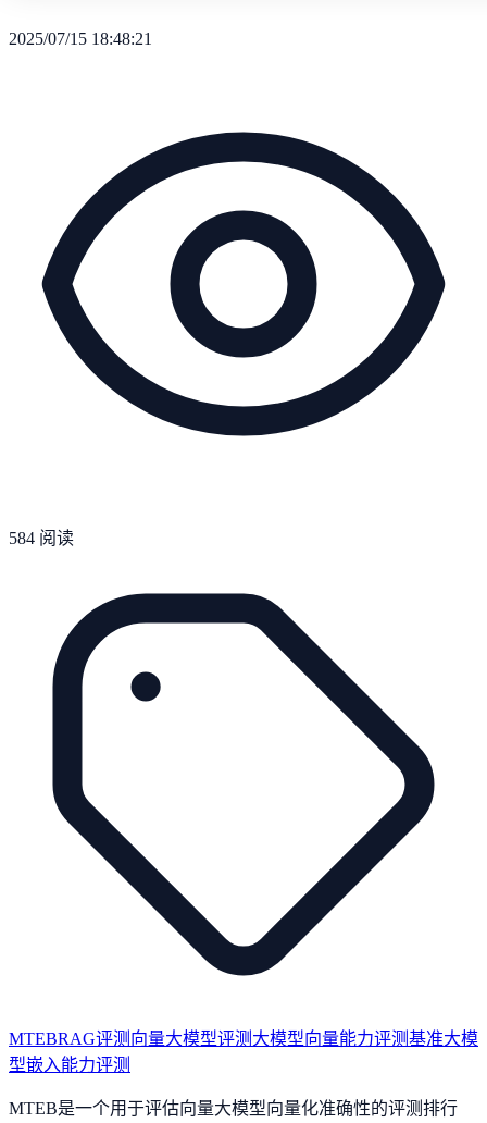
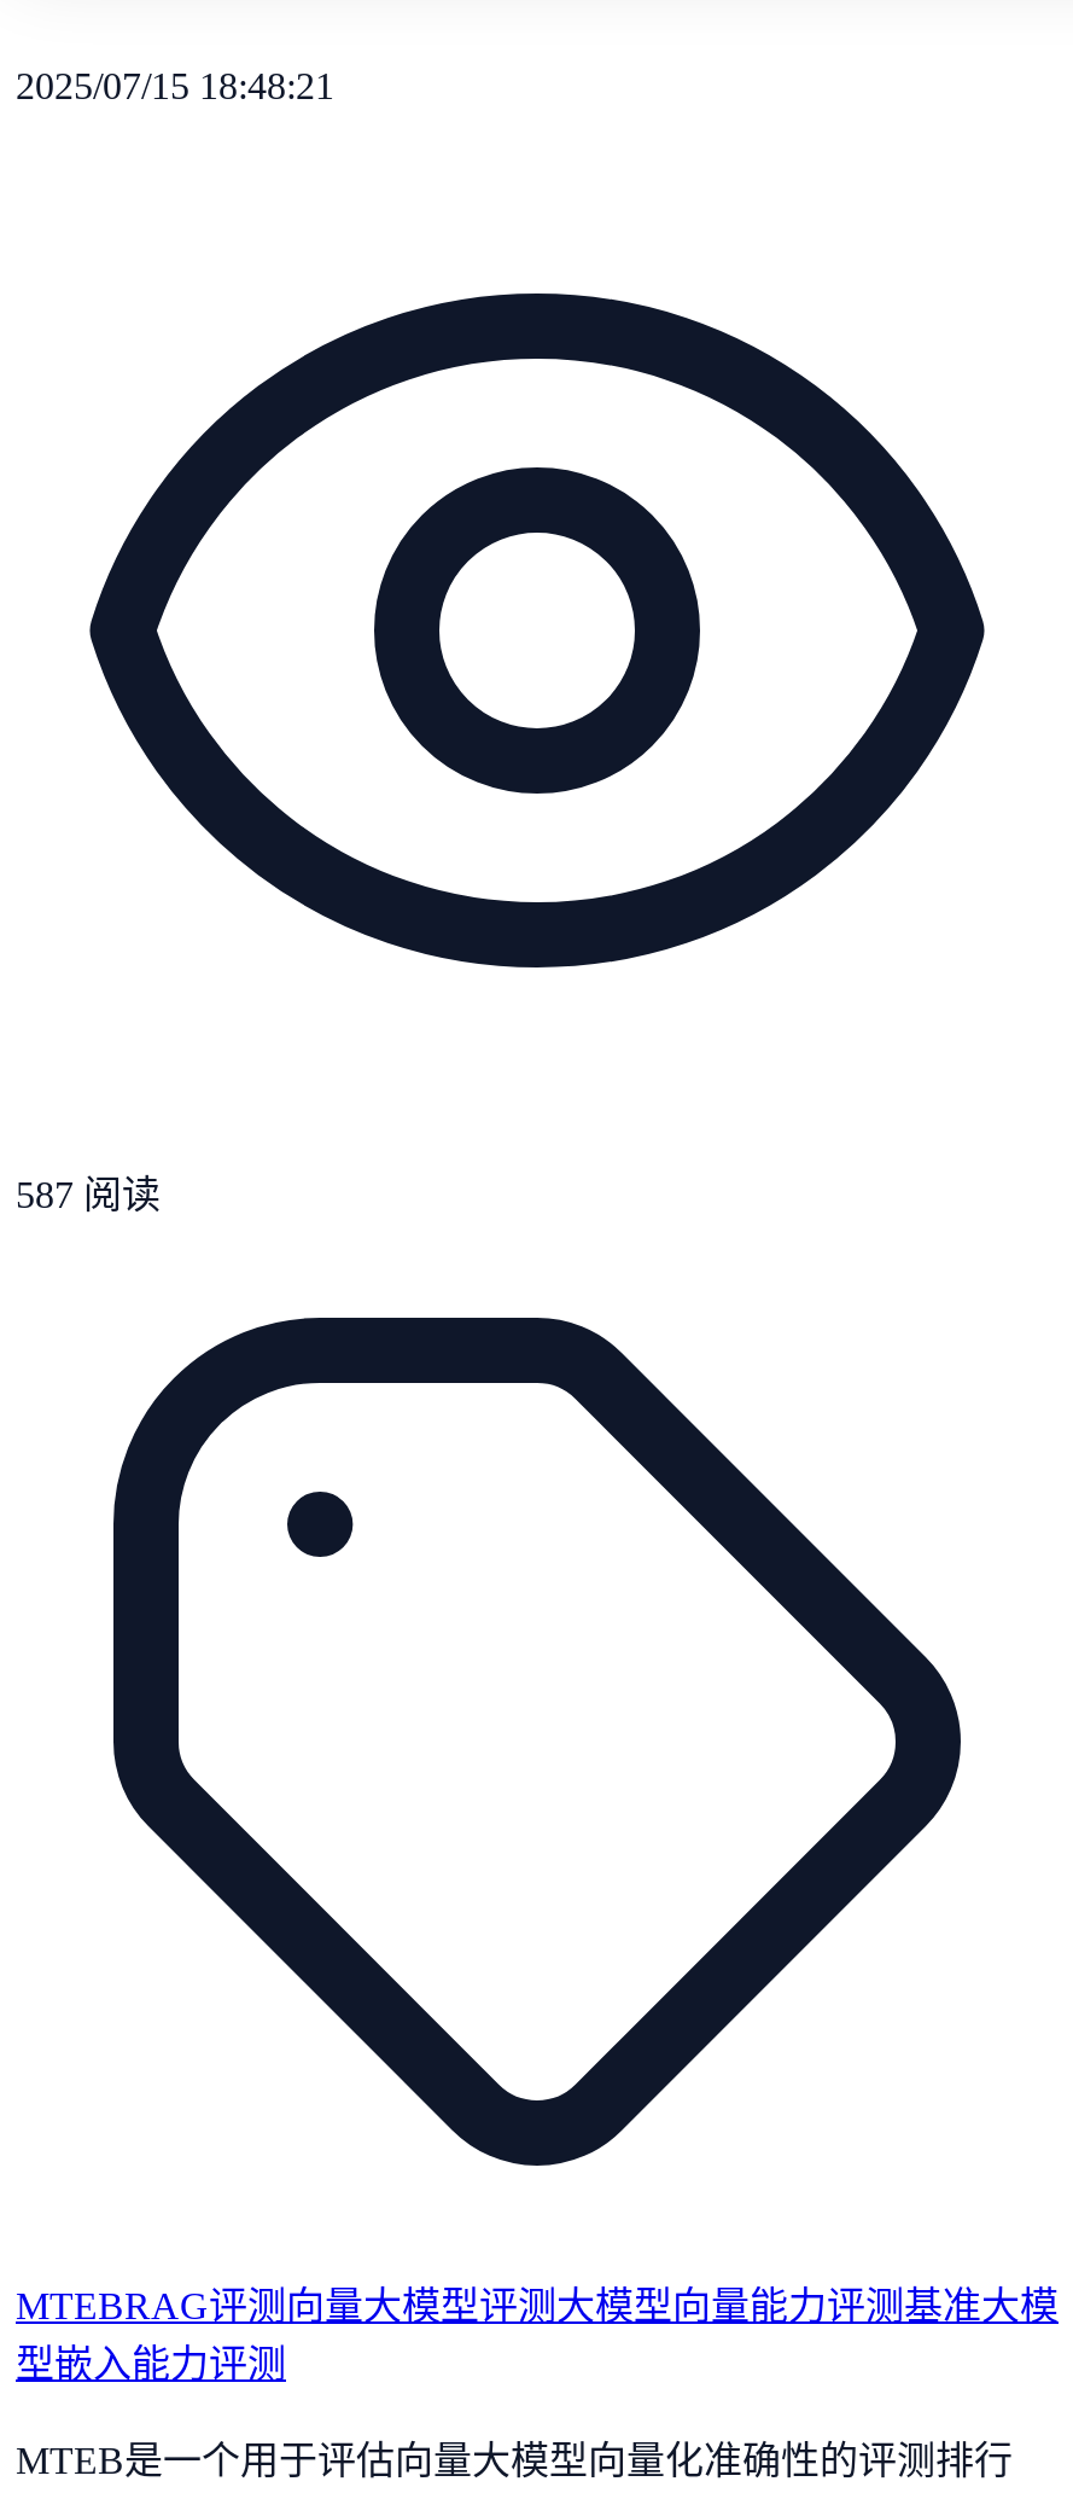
[9,529,74,548] 584 阅读 -> [16,1175,161,1216] 587 阅读

